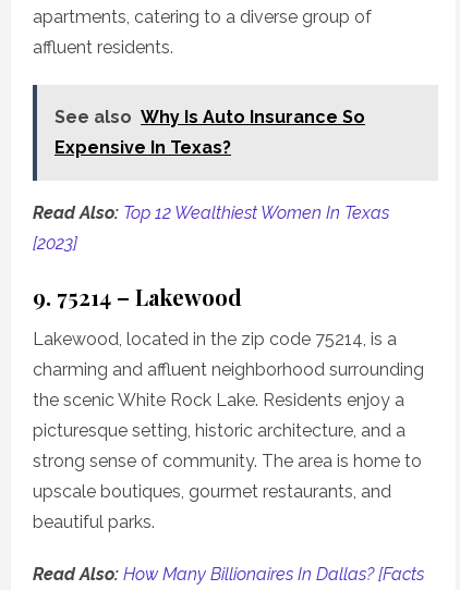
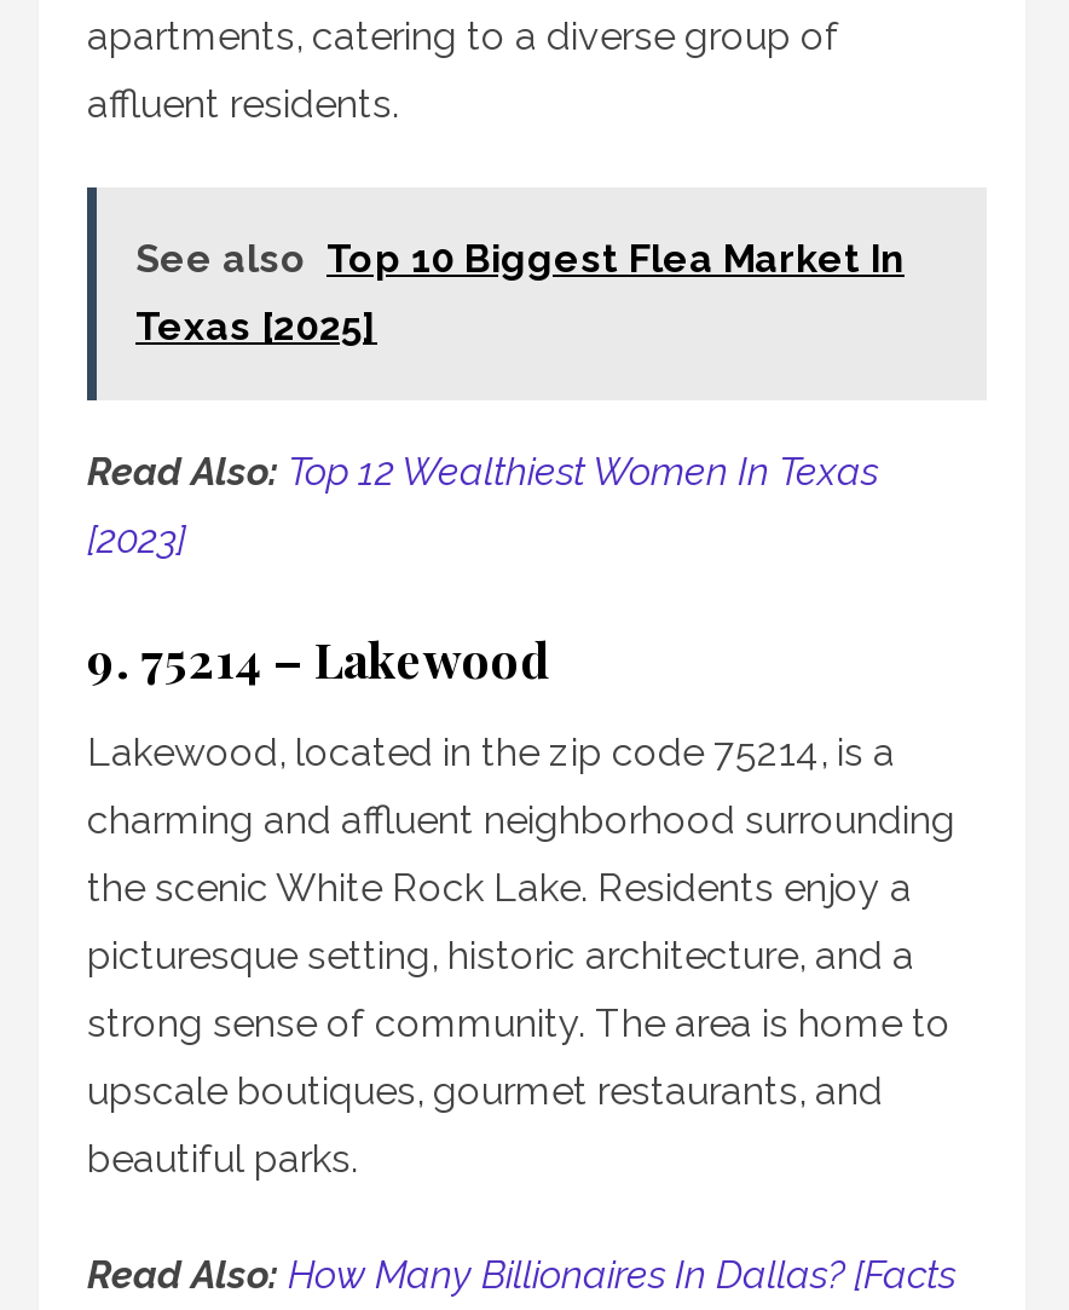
[55,106,365,127] See also Why Is Auto Insurance So -> [135,235,905,281] See also Top 10 Biggest Flea Market In
[55,137,231,157] Expensive In Texas? -> [135,302,377,348] Texas [2025]

